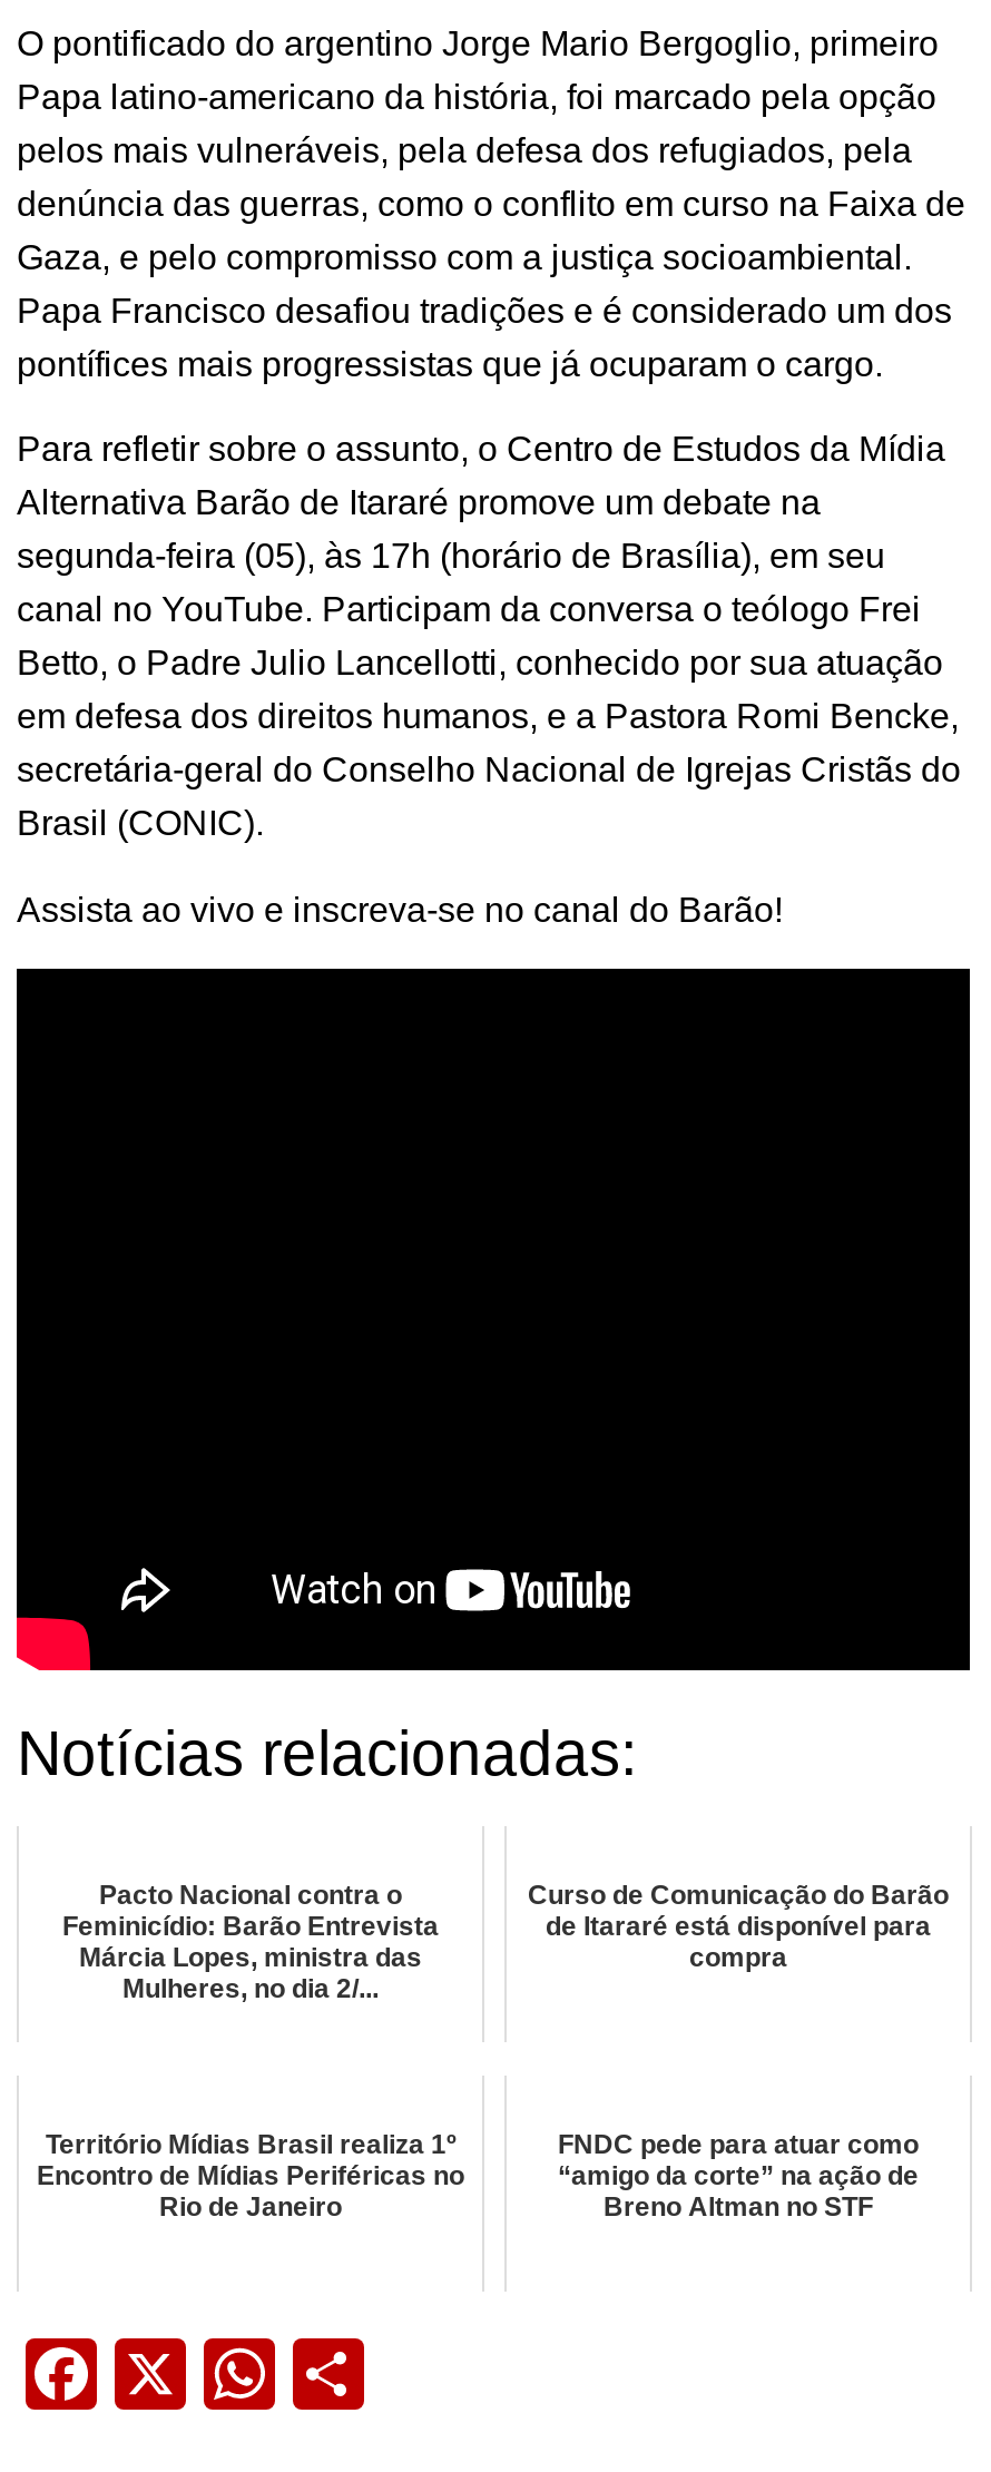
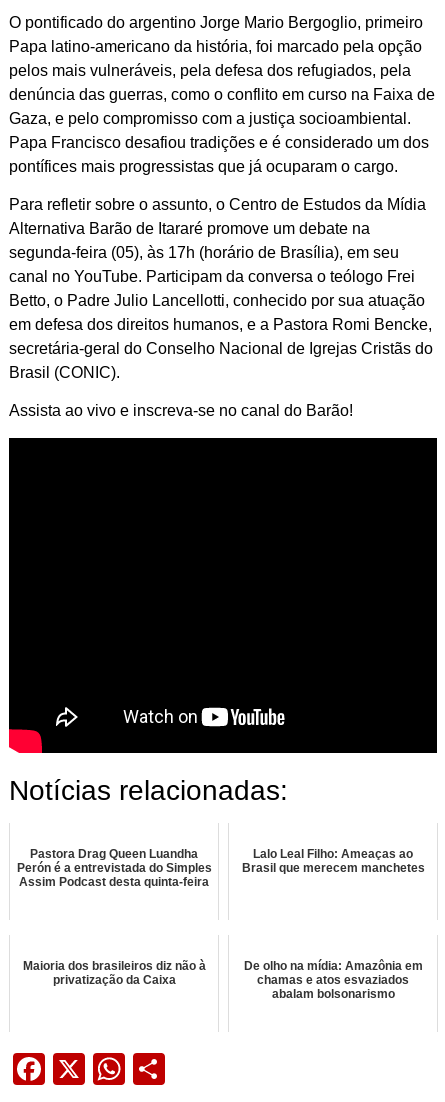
[62,1880,439,2005] Pacto Nacional contra o | Feminicídio: Barão Entrevista | Márcia Lopes, ministra das | Mulheres, no dia 2/... -> [16,847,211,889] Pastora Drag Queen Luandha | Perón é a entrevistada do Simples | Assim Podcast desta quinta-feira
[528,1880,949,1974] Curso de Comunicação do Barão | de Itararé está disponível para | compra -> [241,847,424,875] Lalo Leal Filho: Ameaças ao | Brasil que merecem manchetes
[37,2130,464,2223] Território Mídias Brasil realiza 1º | Encontro de Mídias Periféricas no | Rio de Janeiro -> [22,959,205,987] Maioria dos brasileiros diz não à | privatização da Caixa
[558,2130,919,2223] FNDC pede para atuar como | “amigo da corte” na ação de | Breno Altman no STF -> [243,959,422,1001] De olho na mídia: Amazônia em | chamas e atos esvaziados | abalam bolsonarismo

